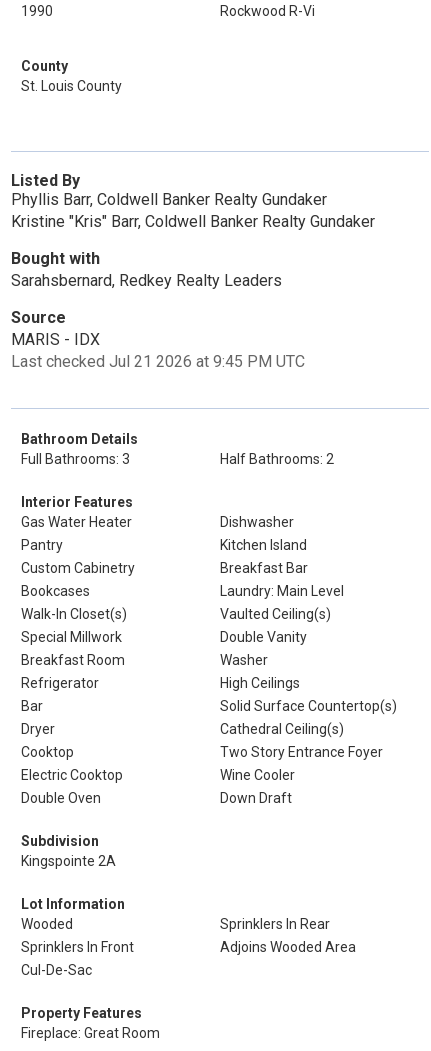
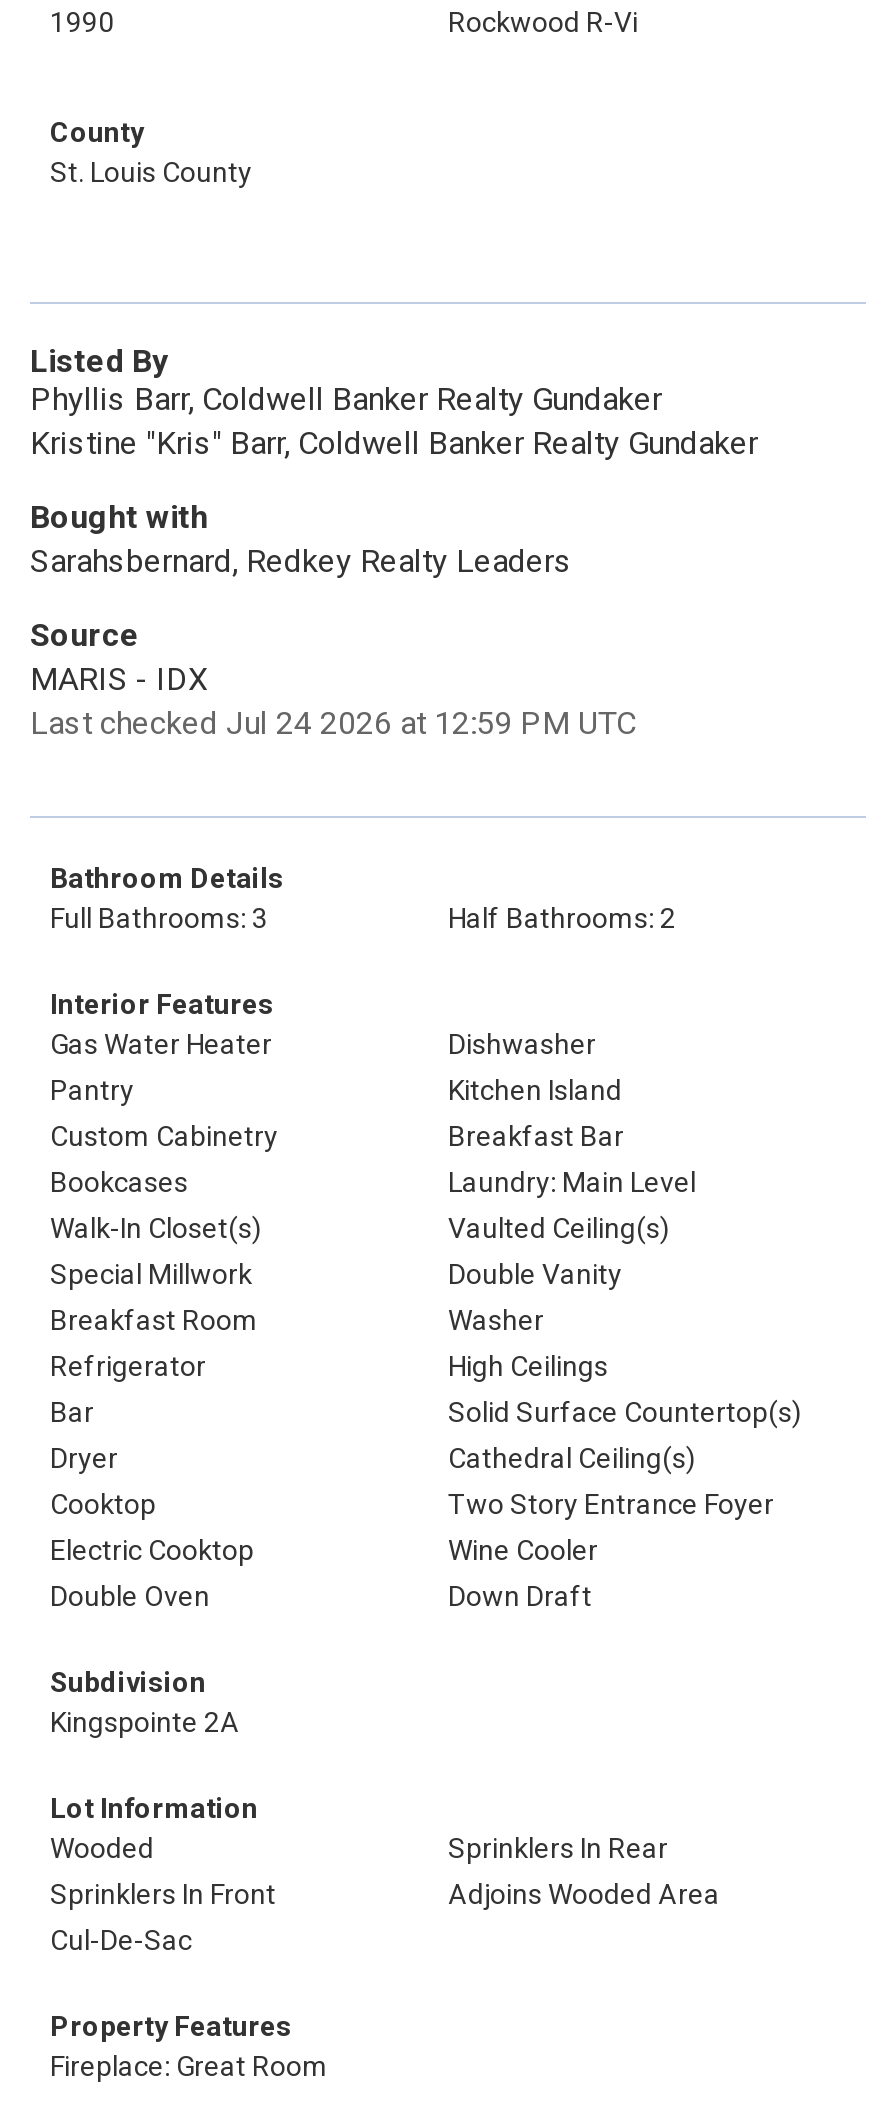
[11,352,305,371] Last checked Jul 21 2026 at 9:45 PM UTC -> [30,704,636,742] Last checked Jul 24 2026 at 12:59 PM UTC

